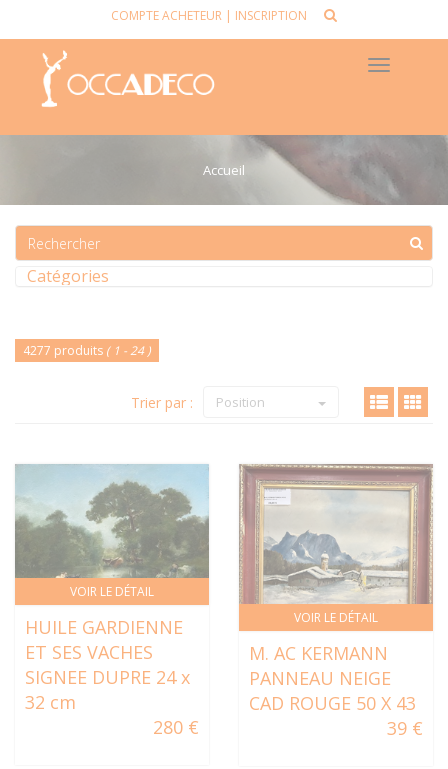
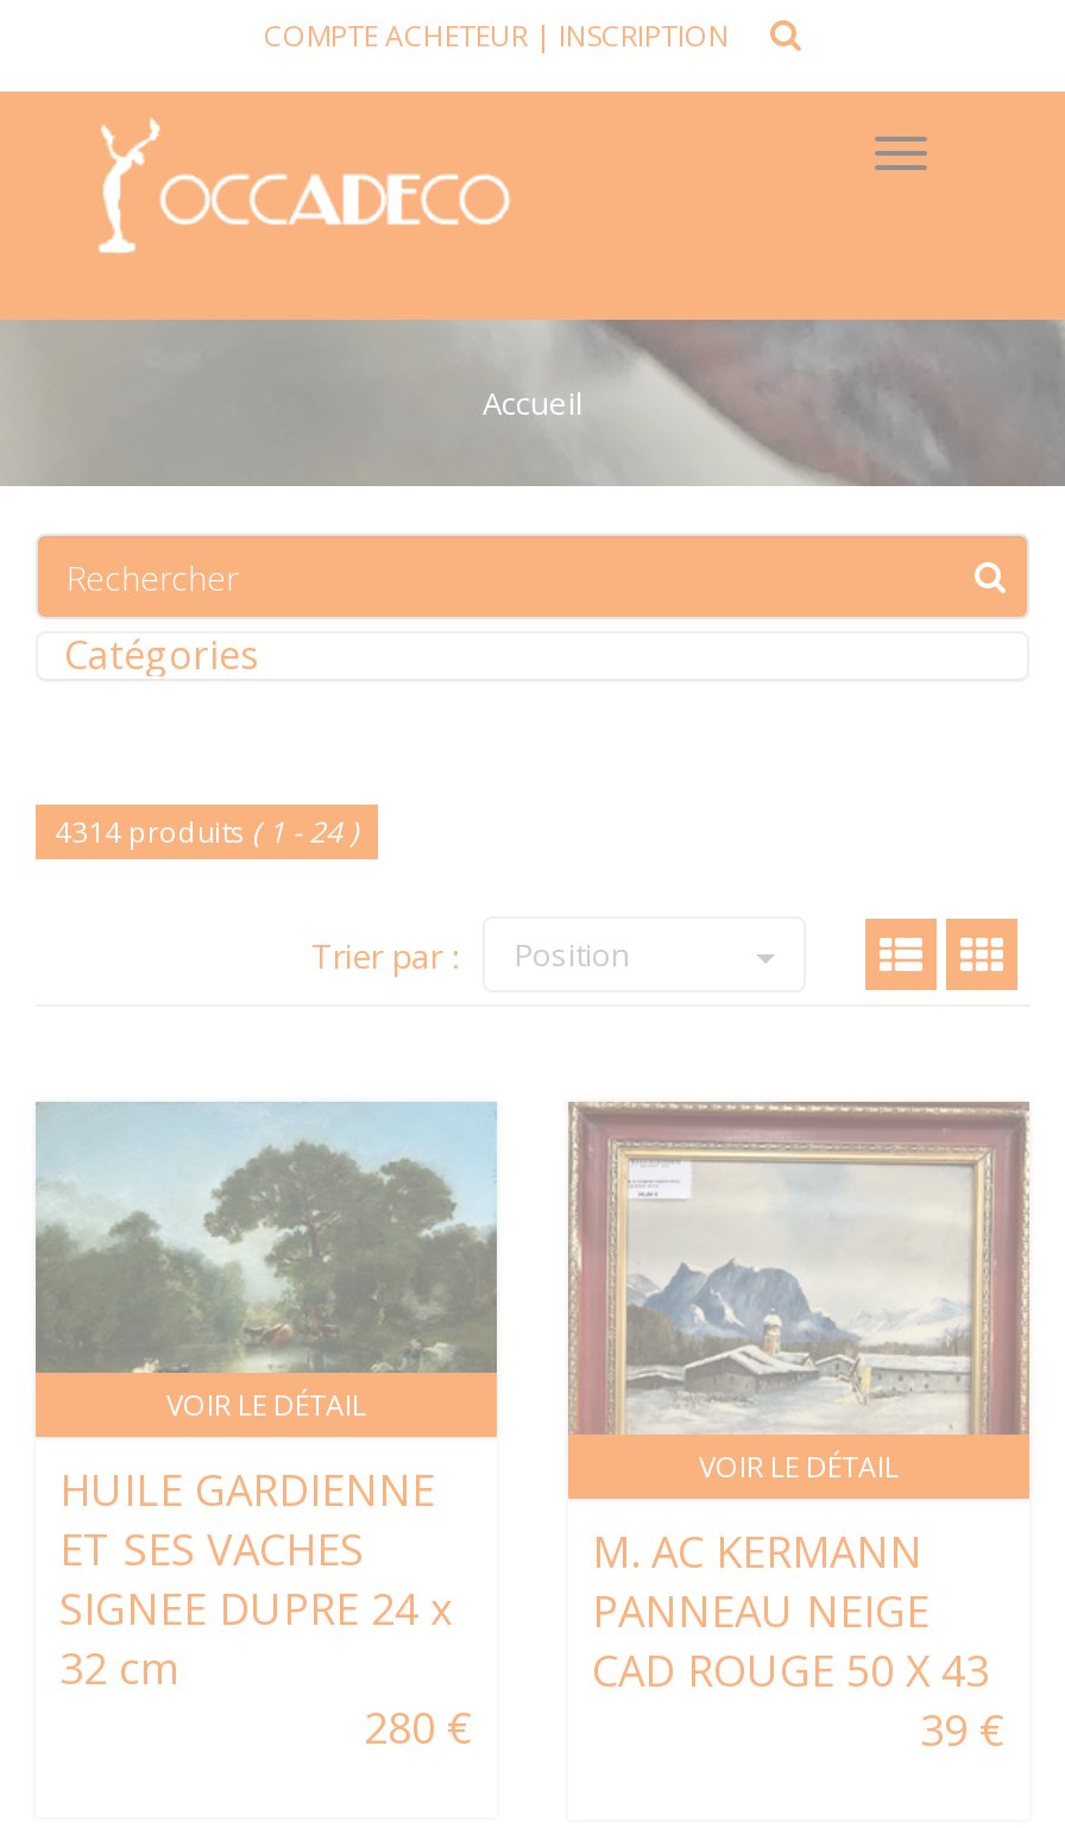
[23,342,151,359] 4277 produits ( 1 - 24 ) -> [55,812,359,852] 4314 produits ( 1 - 24 )

